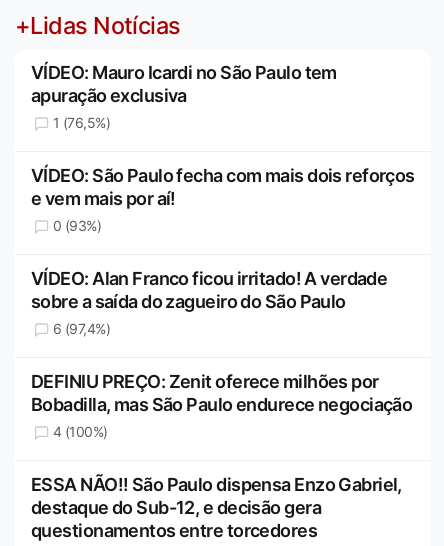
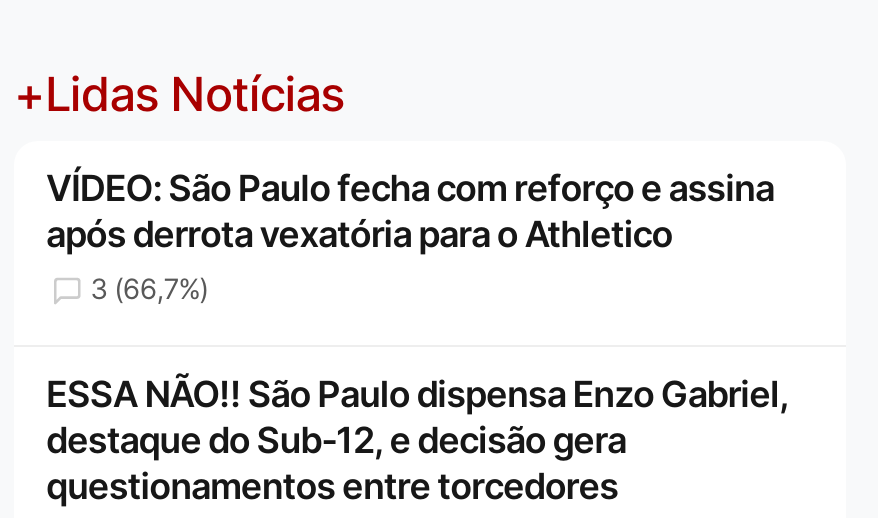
[31,62,415,440] VÍDEO: Mauro Icardi no São Paulo tem | apuração exclusiva | 1 (76,5%) | VÍDEO: São Paulo fecha com mais dois reforços | e vem mais por aí! | 0 (93%) | VÍDEO: Alan Franco ficou irritado! A verdade | sobre a saída do zagueiro do São Paulo | 6 (97,4%) | DEFINIU PREÇO: Zenit oferece milhões por | Bobadilla, mas São Paulo endurece negociação | 4 (100%) -> [46,167,774,305] VÍDEO: São Paulo fecha com reforço e assina | após derrota vexatória para o Athletico | 3 (66,7%)

